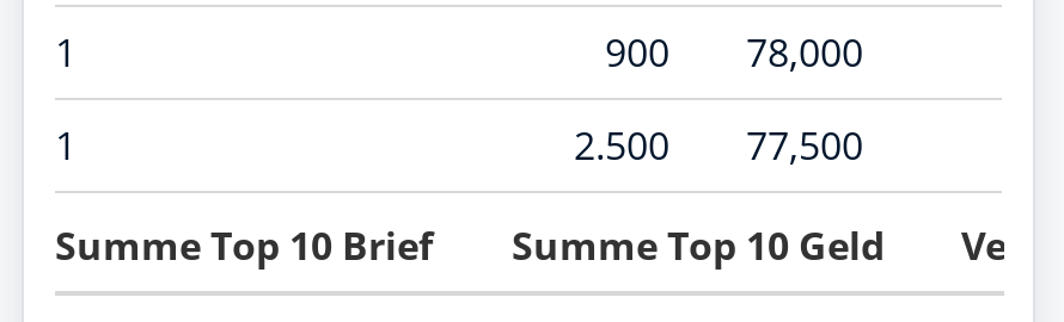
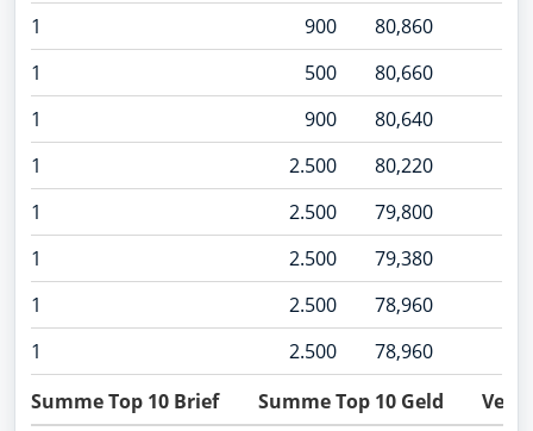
[746,26,863,79] 78,000 -> [31,13,433,132] 80,860 | 1 | 500 | 80,660 | 1 | 900 | 80,640
[746,119,863,172] 77,500 -> [31,153,433,364] 80,220 | 1 | 2.500 | 79,800 | 1 | 2.500 | 79,380 | 1 | 2.500 | 78,960 | 1 | 2.500 | 78,960

